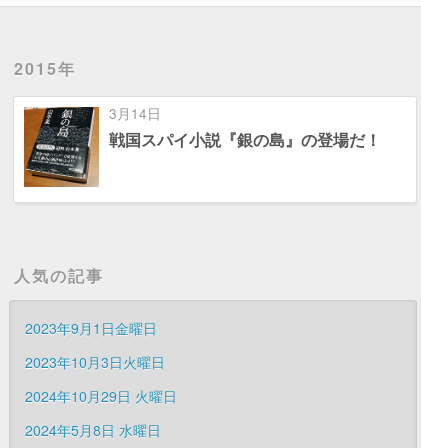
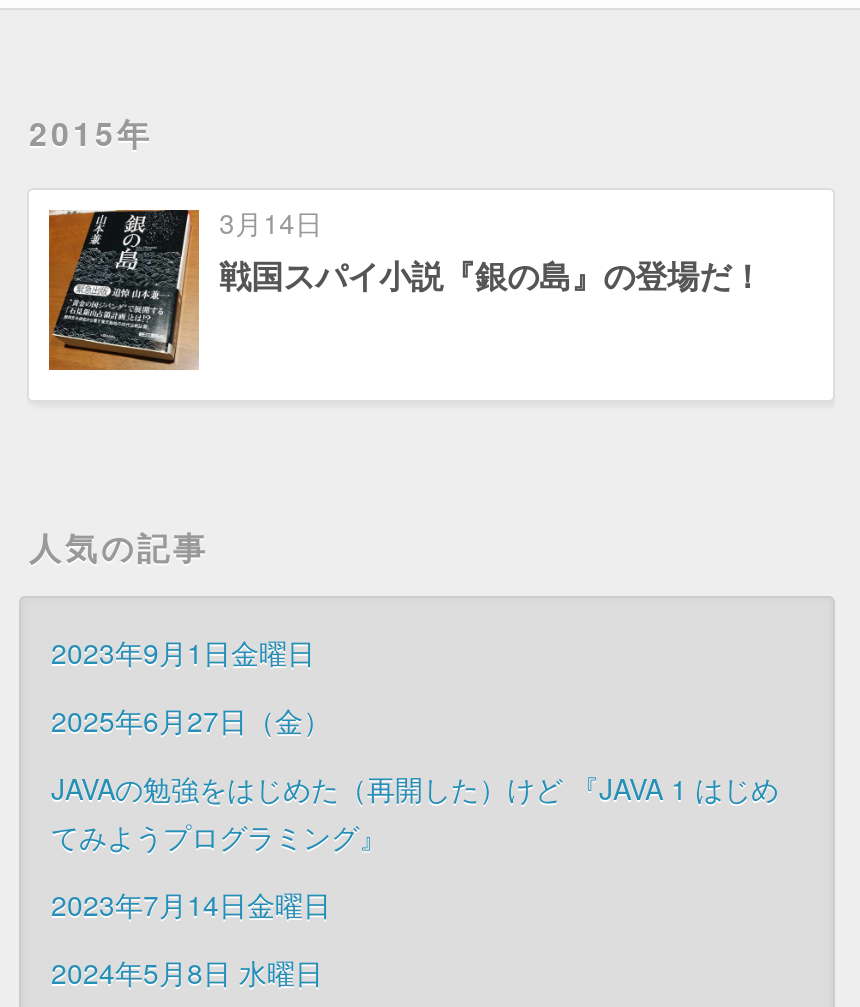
[25,352,177,406] 2023年10月3日火曜日 | 2024年10月29日 火曜日 -> [51,700,779,924] 2025年6月27日（金） | JAVAの勉強をはじめた（再開した）けど 『JAVA 1 はじめ | てみようプログラミング』 | 2023年7月14日金曜日

